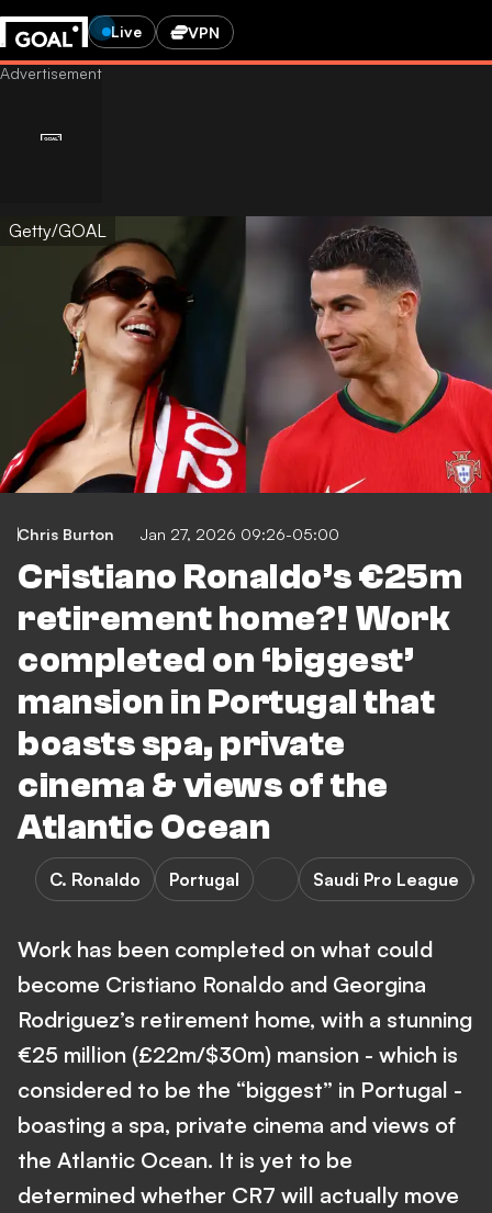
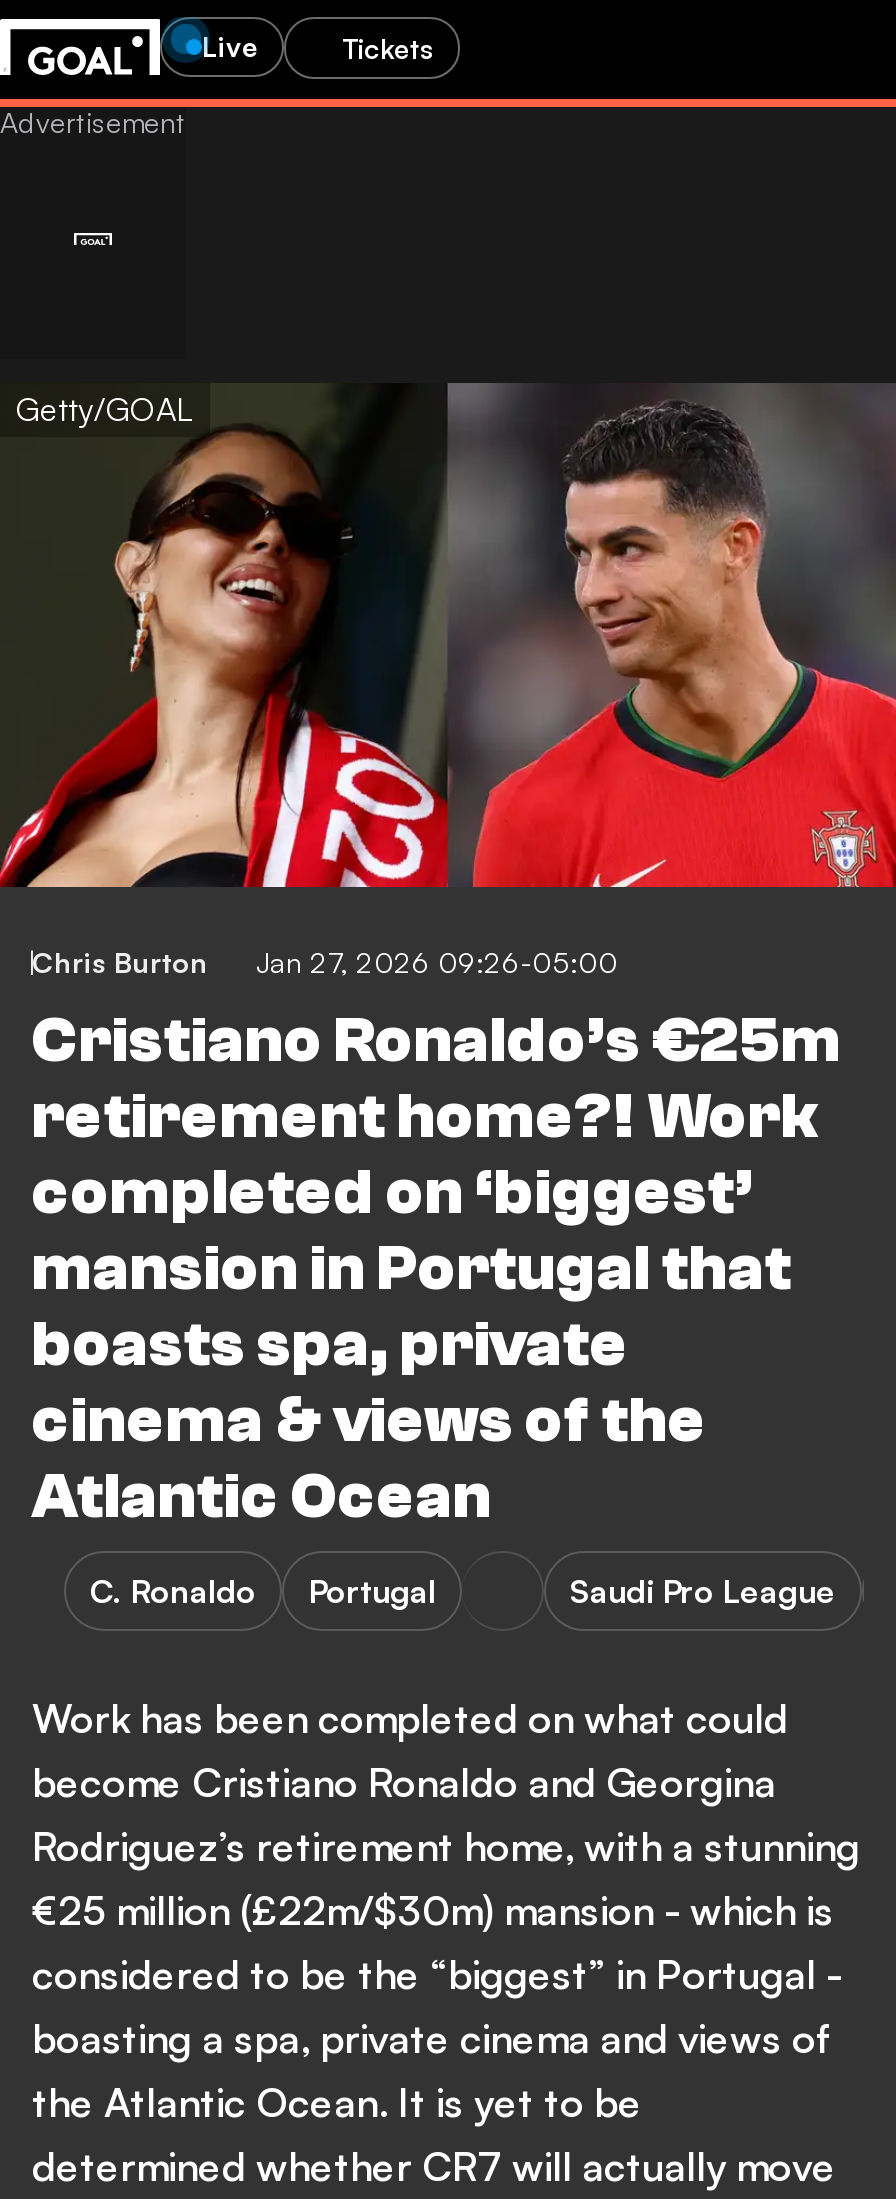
[188,23,220,41] VPN -> [342,30,434,64] Tickets

